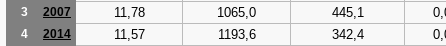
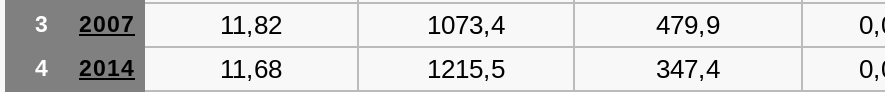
[113,5,144,20] 11,78 -> [220,9,282,39] 11,82
[217,5,256,20] 1065,0 -> [427,9,505,39] 1073,4
[331,5,363,20] 445,1 -> [656,9,720,39] 479,9
[113,27,144,42] 11,57 -> [220,53,282,83] 11,68
[217,27,255,42] 1193,6 -> [427,53,505,83] 1215,5
[331,27,363,42] 342,4 -> [656,53,720,83] 347,4

